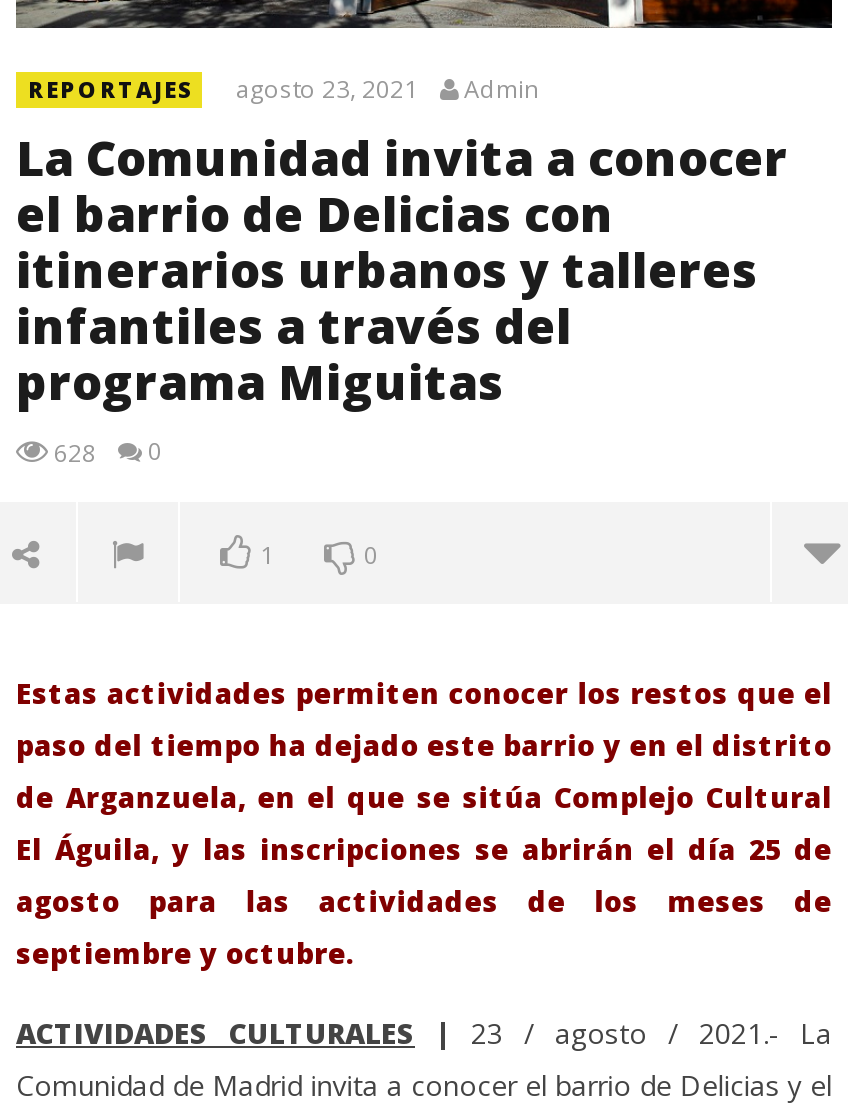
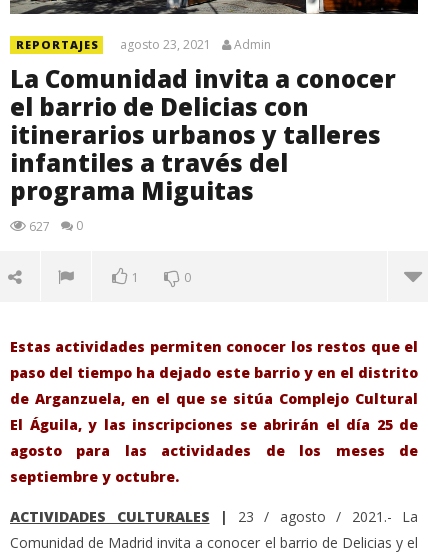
[54,434,162,470] 628 0 -> [29,217,83,235] 627 0

